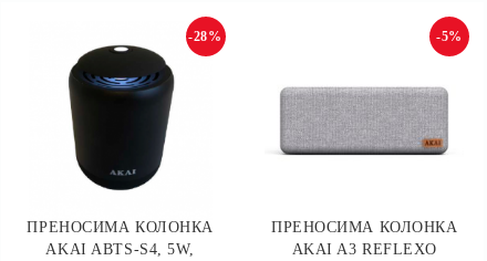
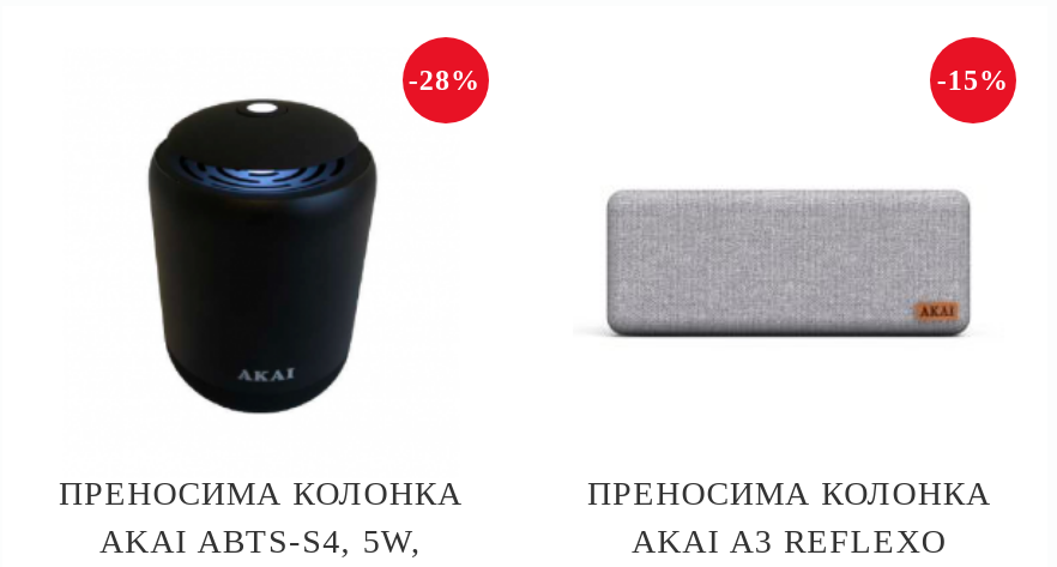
[436,28,462,44] -5% -> [937,62,1009,96] -15%

